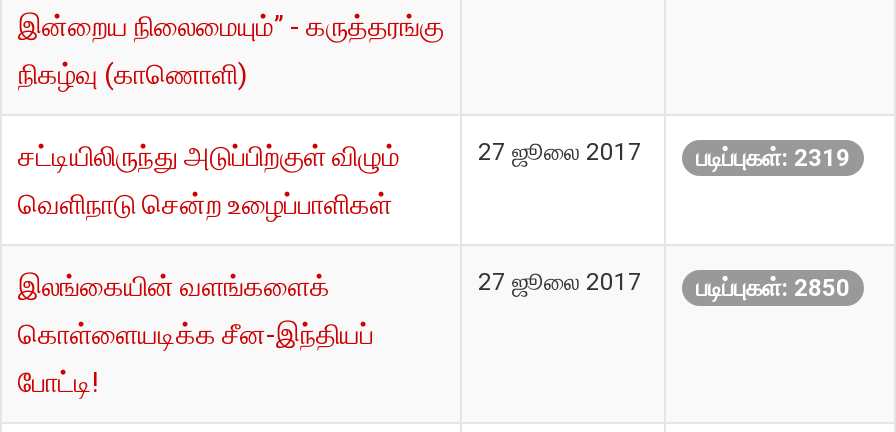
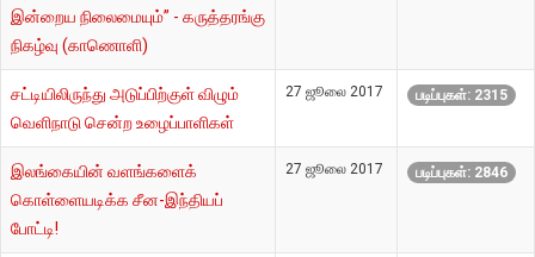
[478,138,850,173] 27 ஜூலை 2017 படிப்புகள்: 2319 -> [285,83,508,104] 27 ஜூலை 2017 படிப்புகள்: 2315
[478,268,850,303] 27 ஜூலை 2017 படிப்புகள்: 2850 -> [285,161,508,181] 27 ஜூலை 2017 படிப்புகள்: 2846

